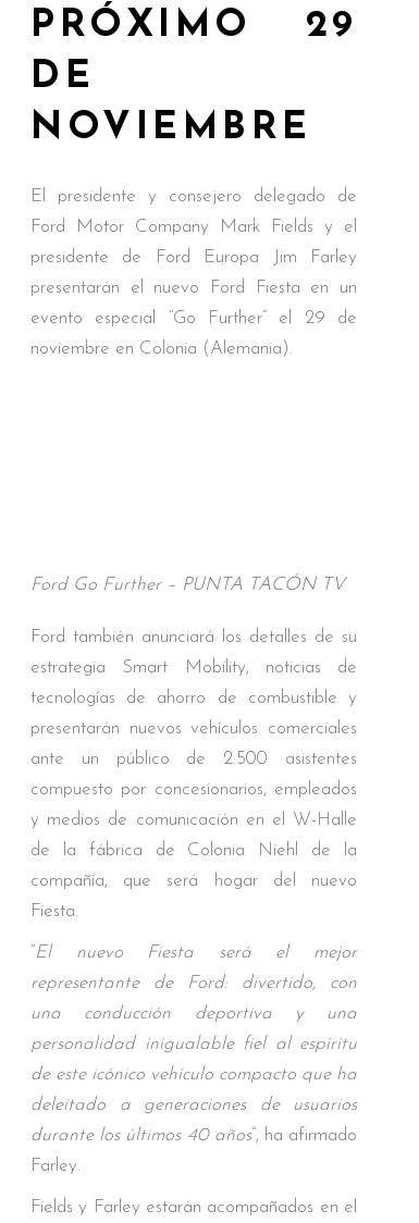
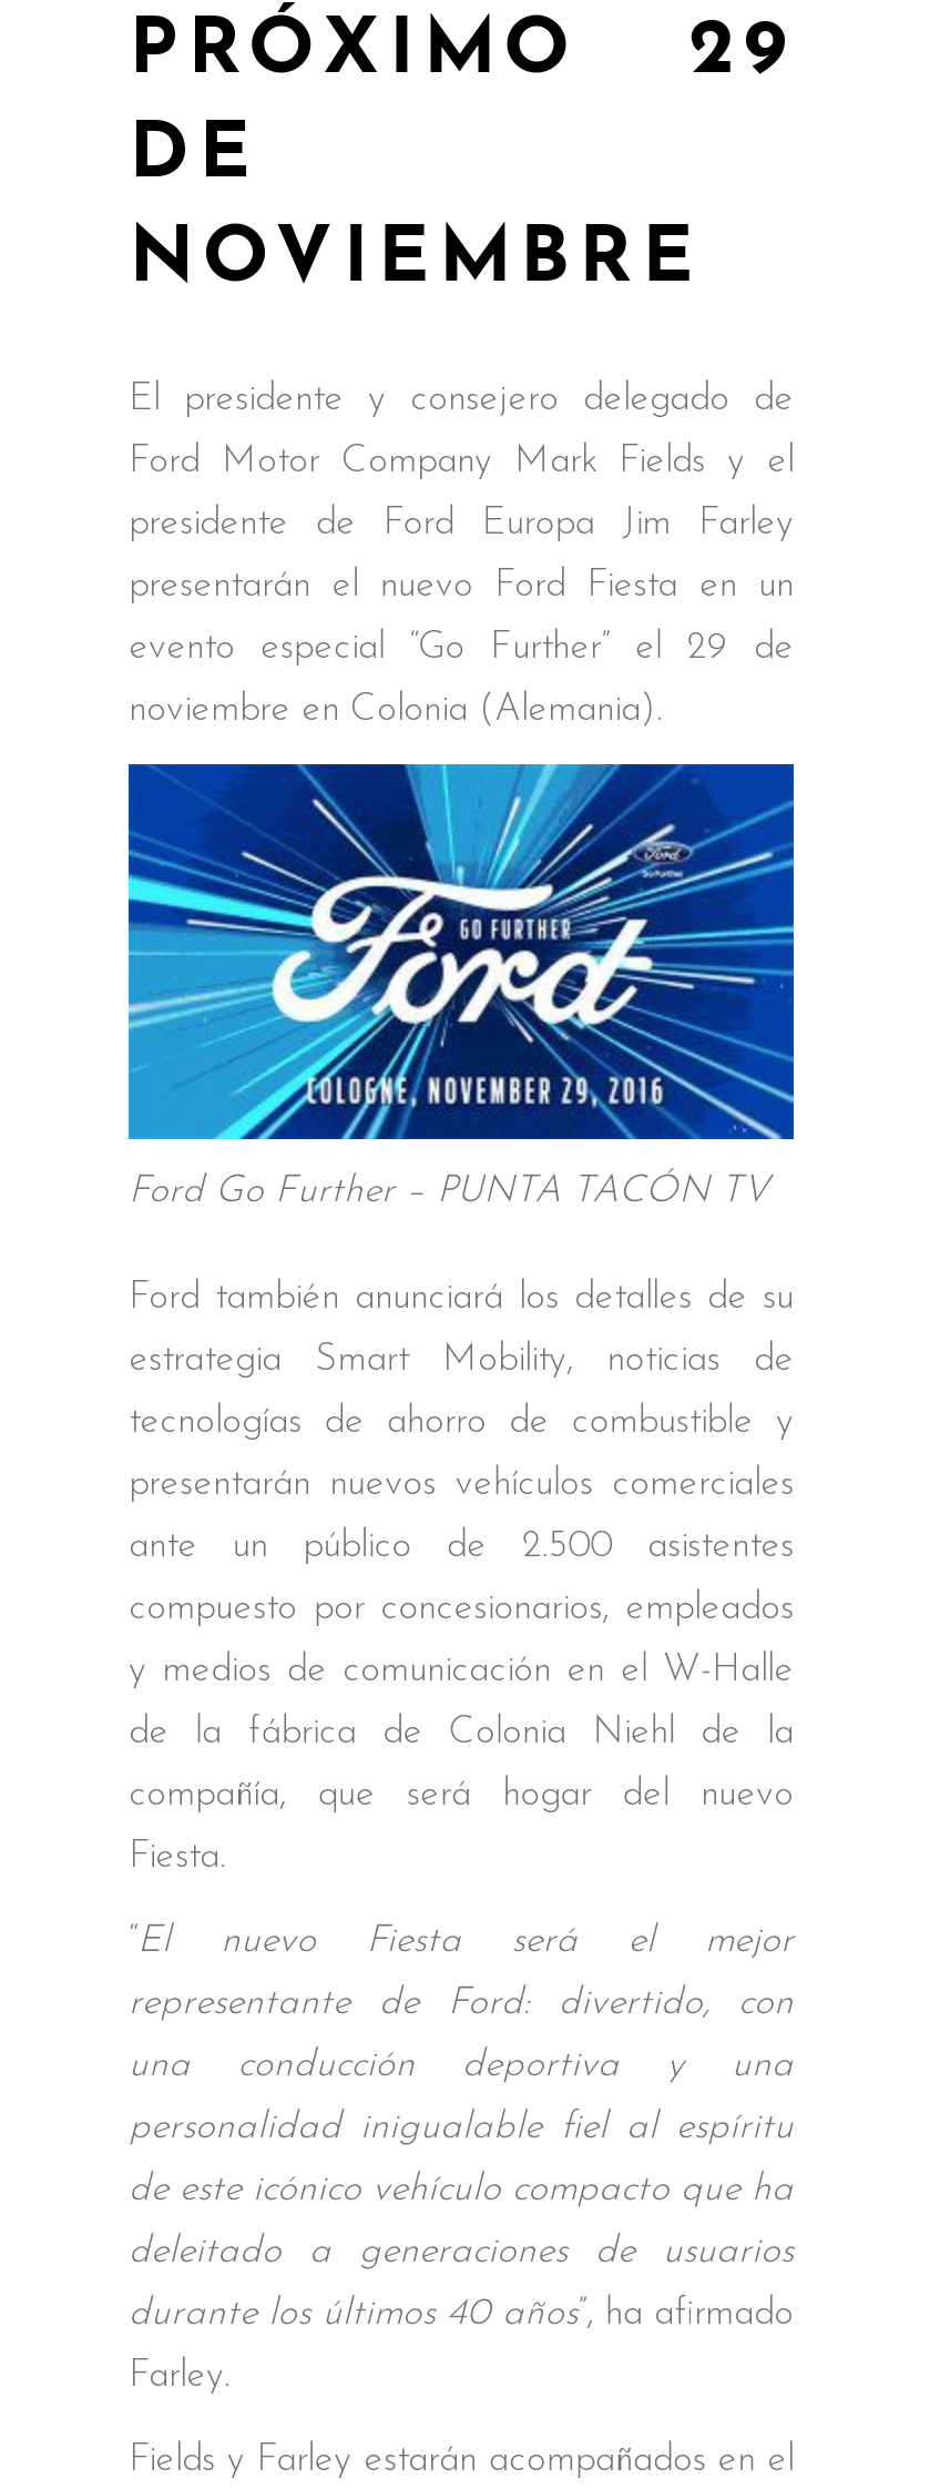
none -> [126,762,796,1141] [image]

